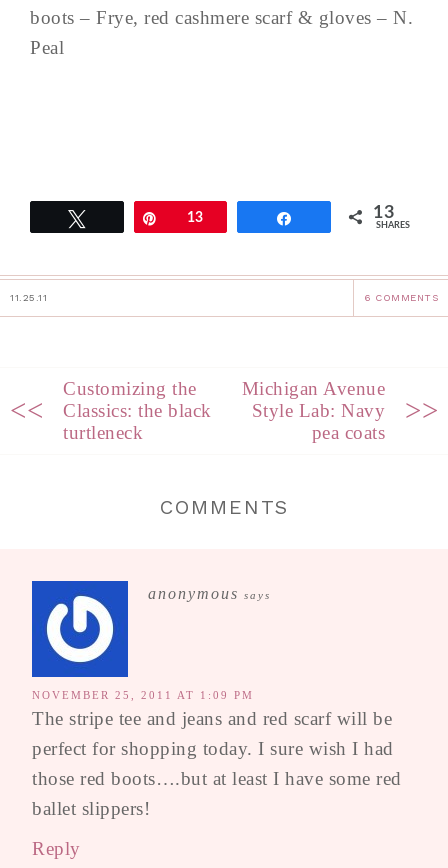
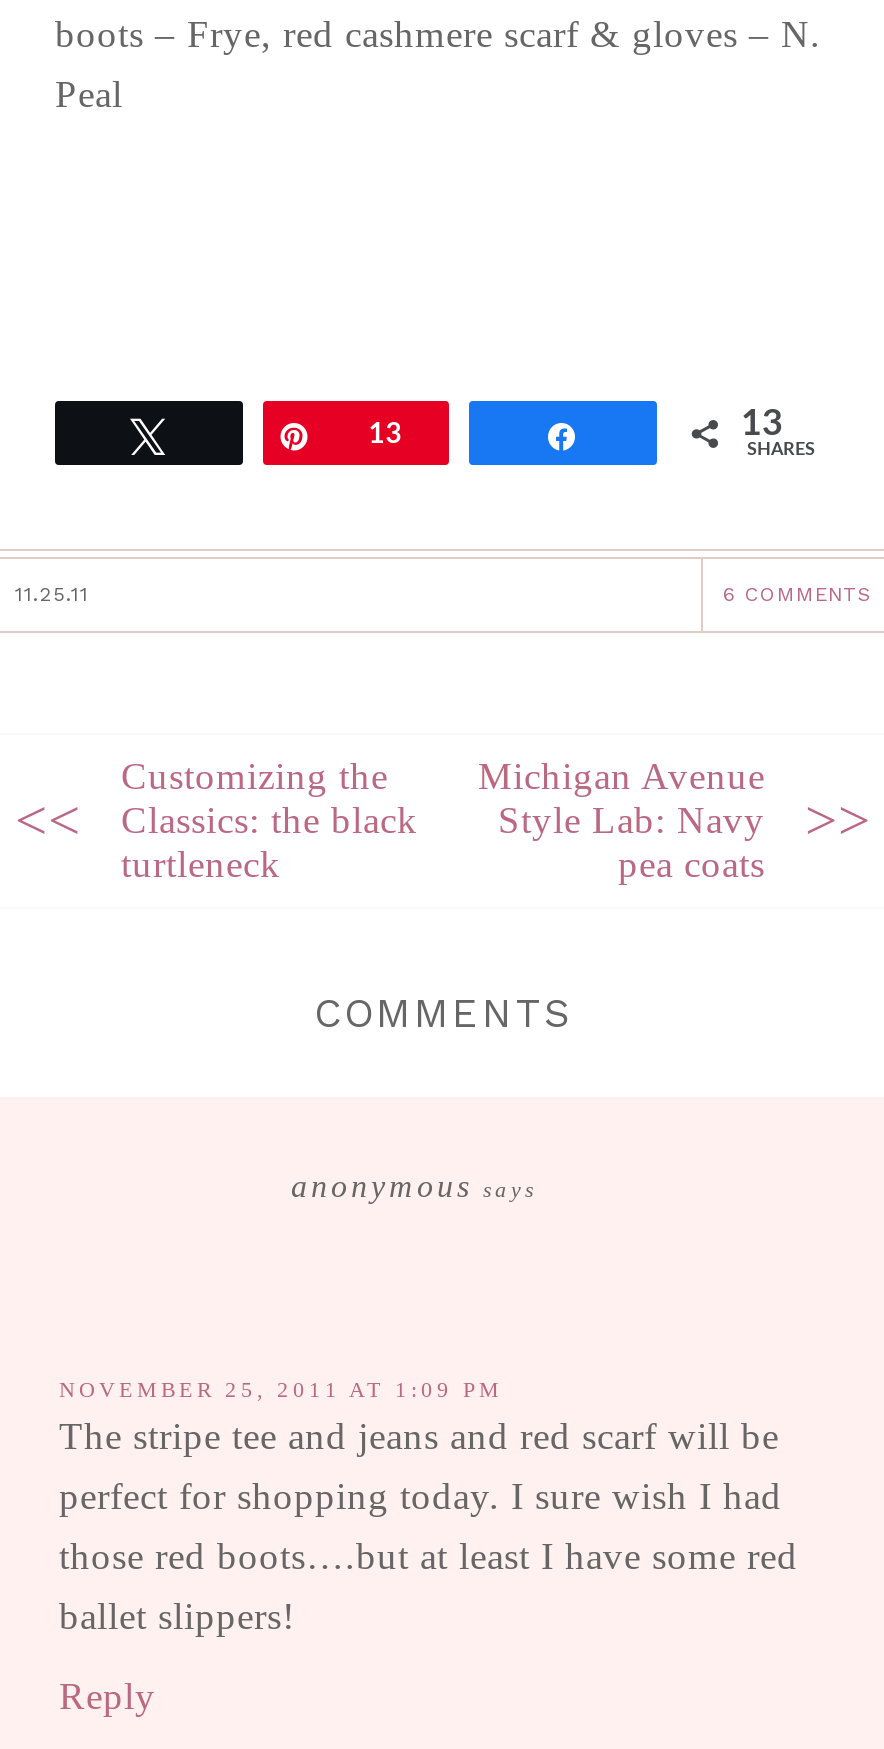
[31,580,129,678] [image] -> none

